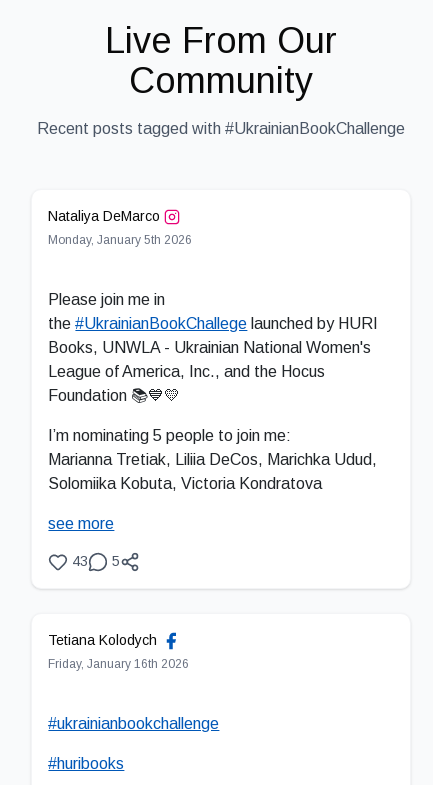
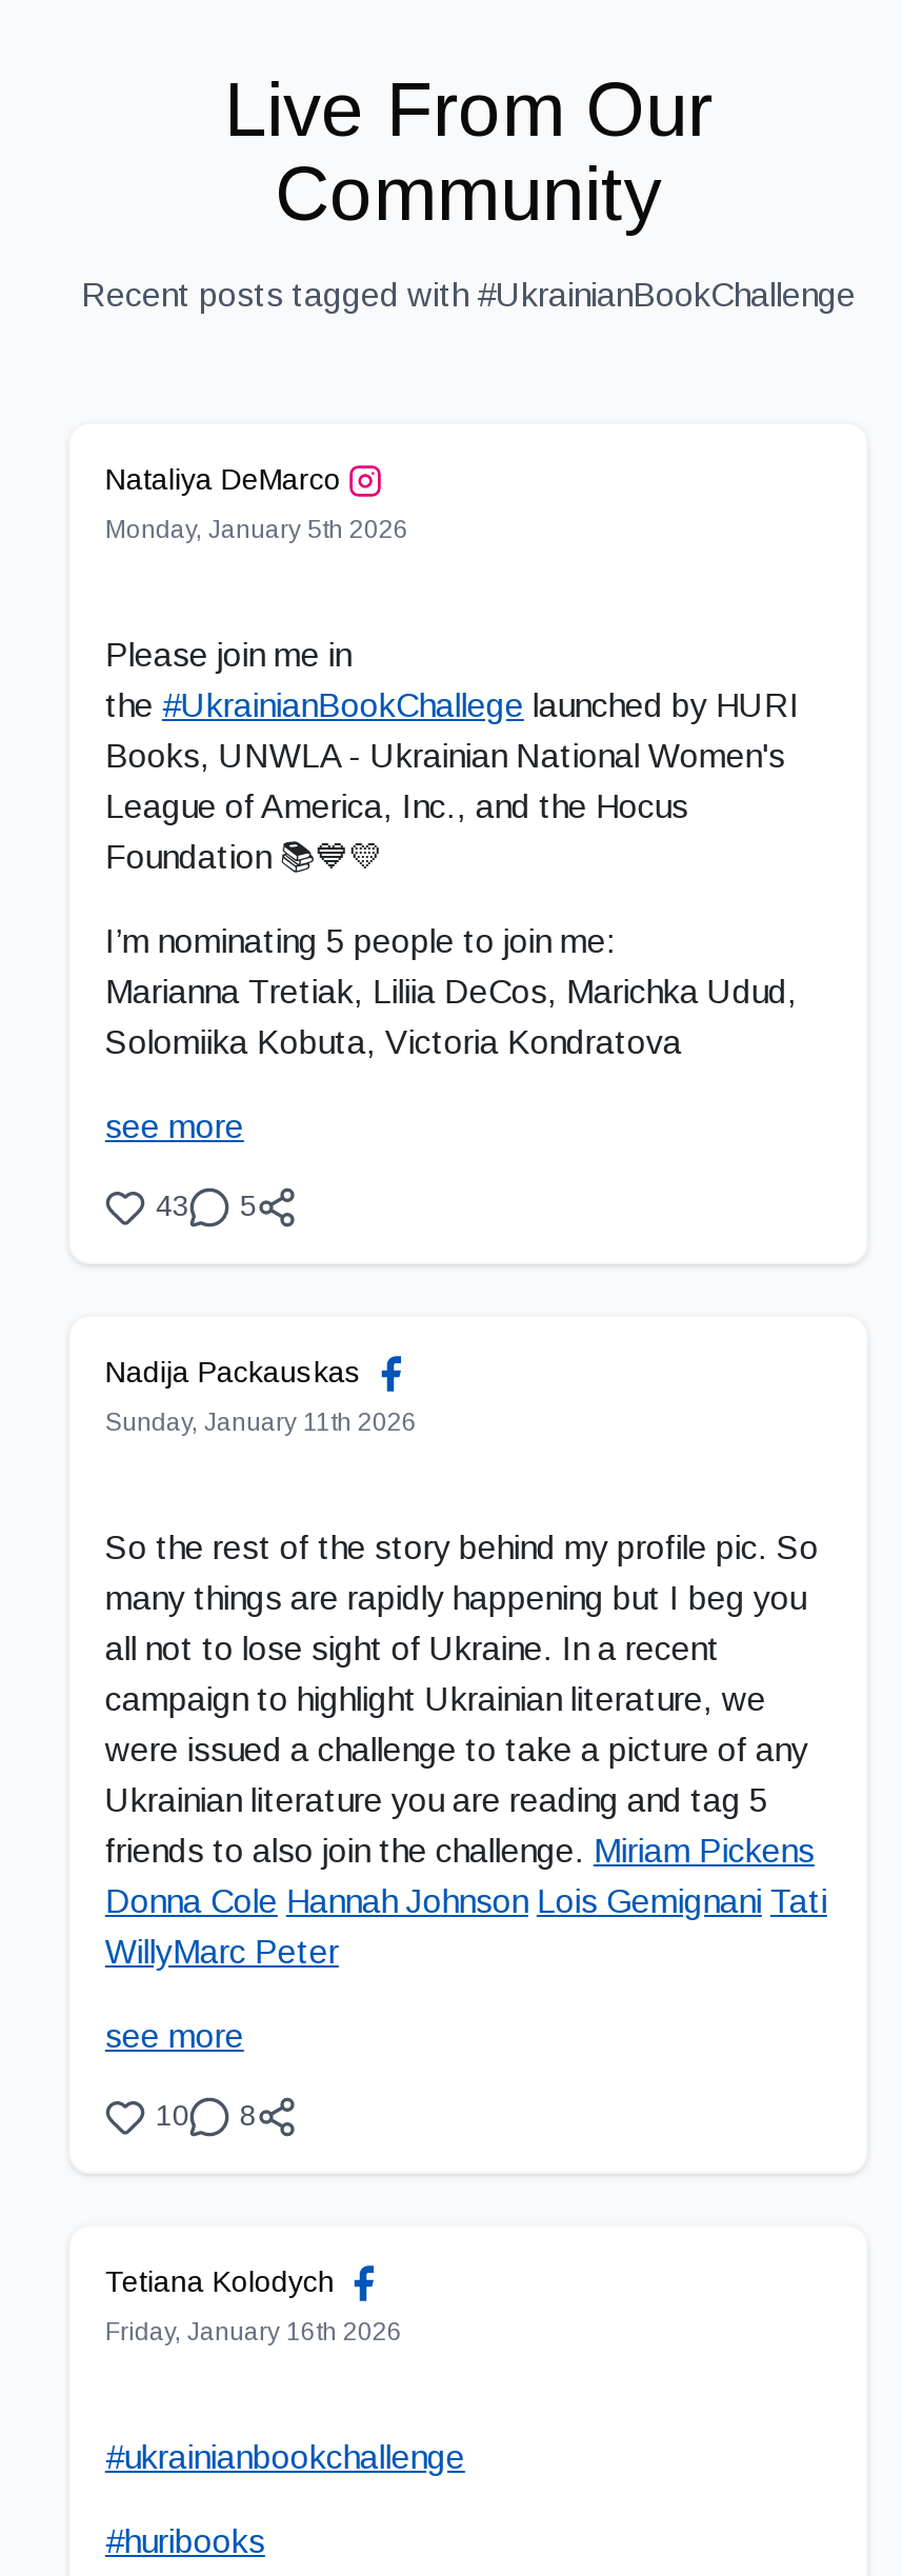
none -> [105,1354,417,1436] Nadija Packauskas | Sunday, January 11th 2026
none -> [105,1529,827,2131] So the rest of the story behind my profile pic. So | many things are rapidly happening but I beg you | all not to lose sight of Ukraine. In a recent | campaign to highlight Ukrainian literature, we | were issued a challenge to take a picture of any | Ukrainian literature you are reading and tag 5 | friends to also join the challenge. Miriam Pickens | Donna Cole Hannah Johnson Lois Gemignani Tati | WillyMarc Peter | see more | 10 | 8

